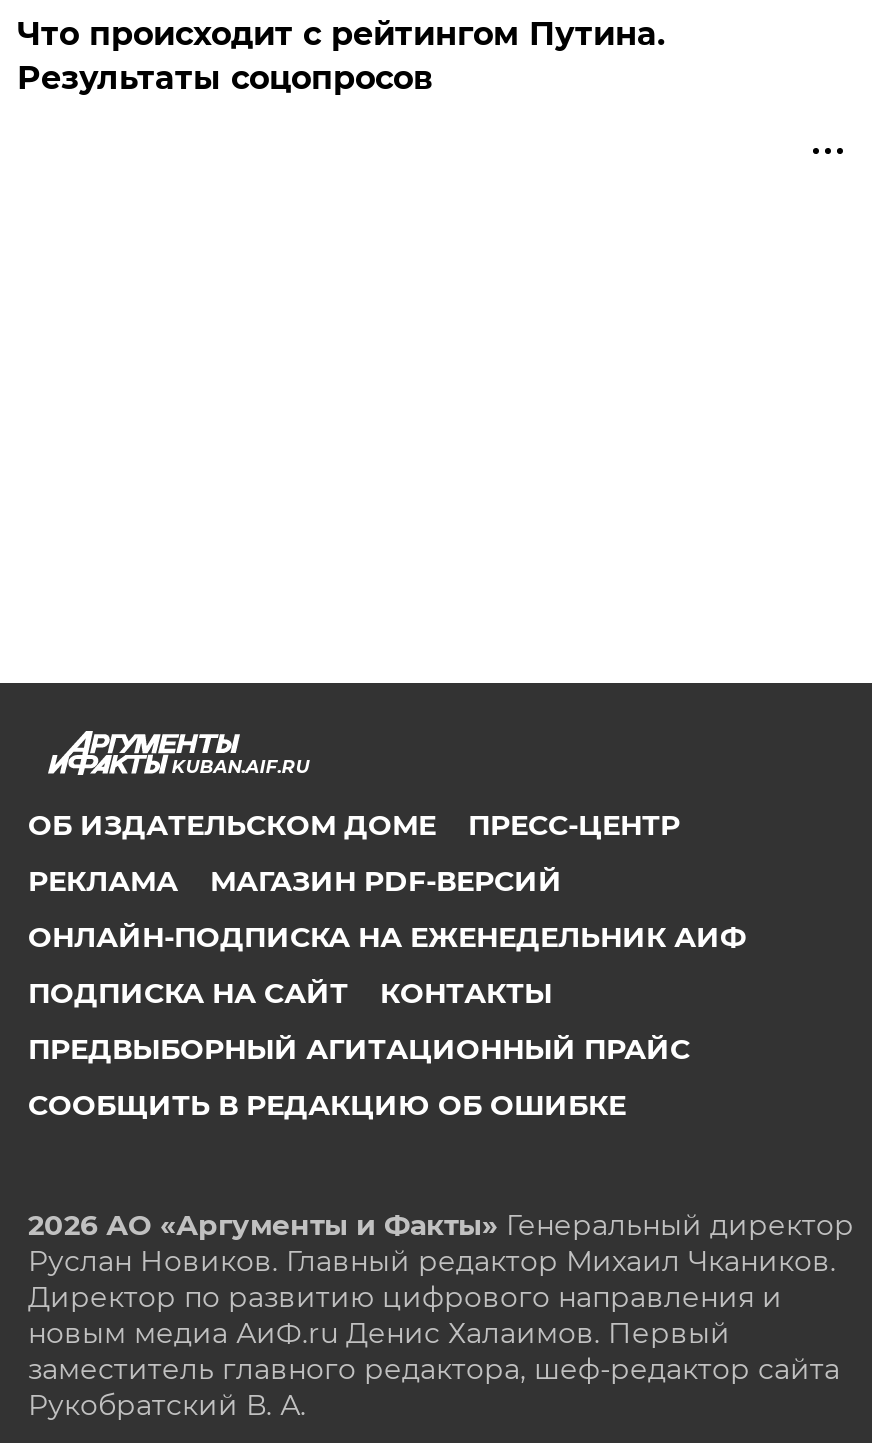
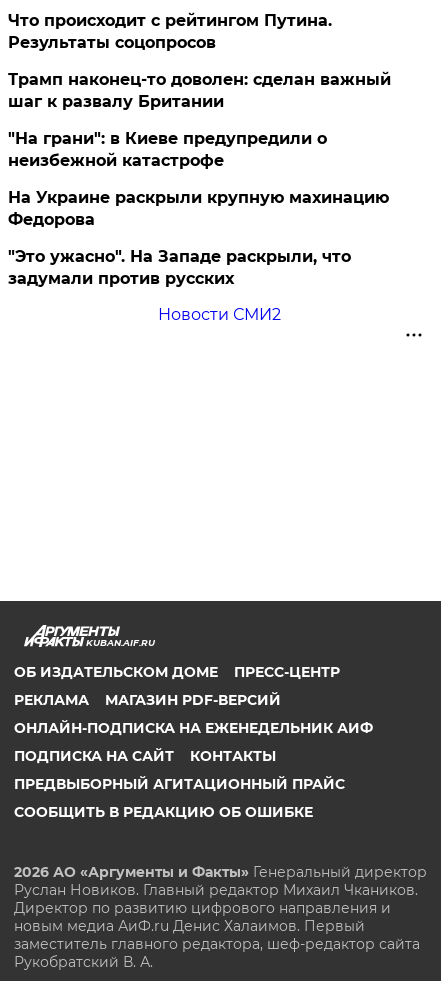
none -> [8,70,391,324] Трамп наконец-то доволен: сделан важный | шаг к развалу Британии | "На грани": в Киеве предупредили о | неизбежной катастрофе | На Украине раскрыли крупную махинацию | Федорова | "Это ужасно". На Западе раскрыли, что | задумали против русских | Новости СМИ2

